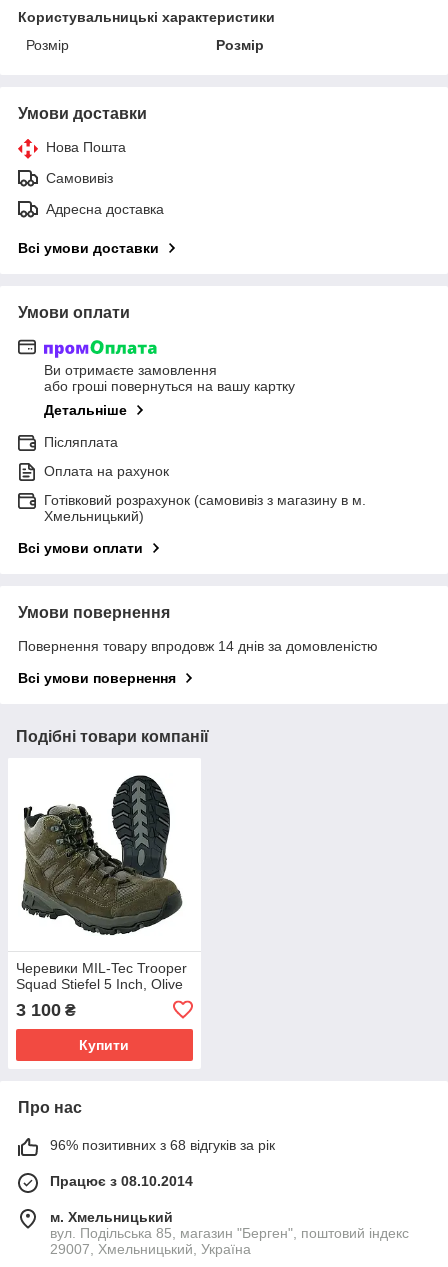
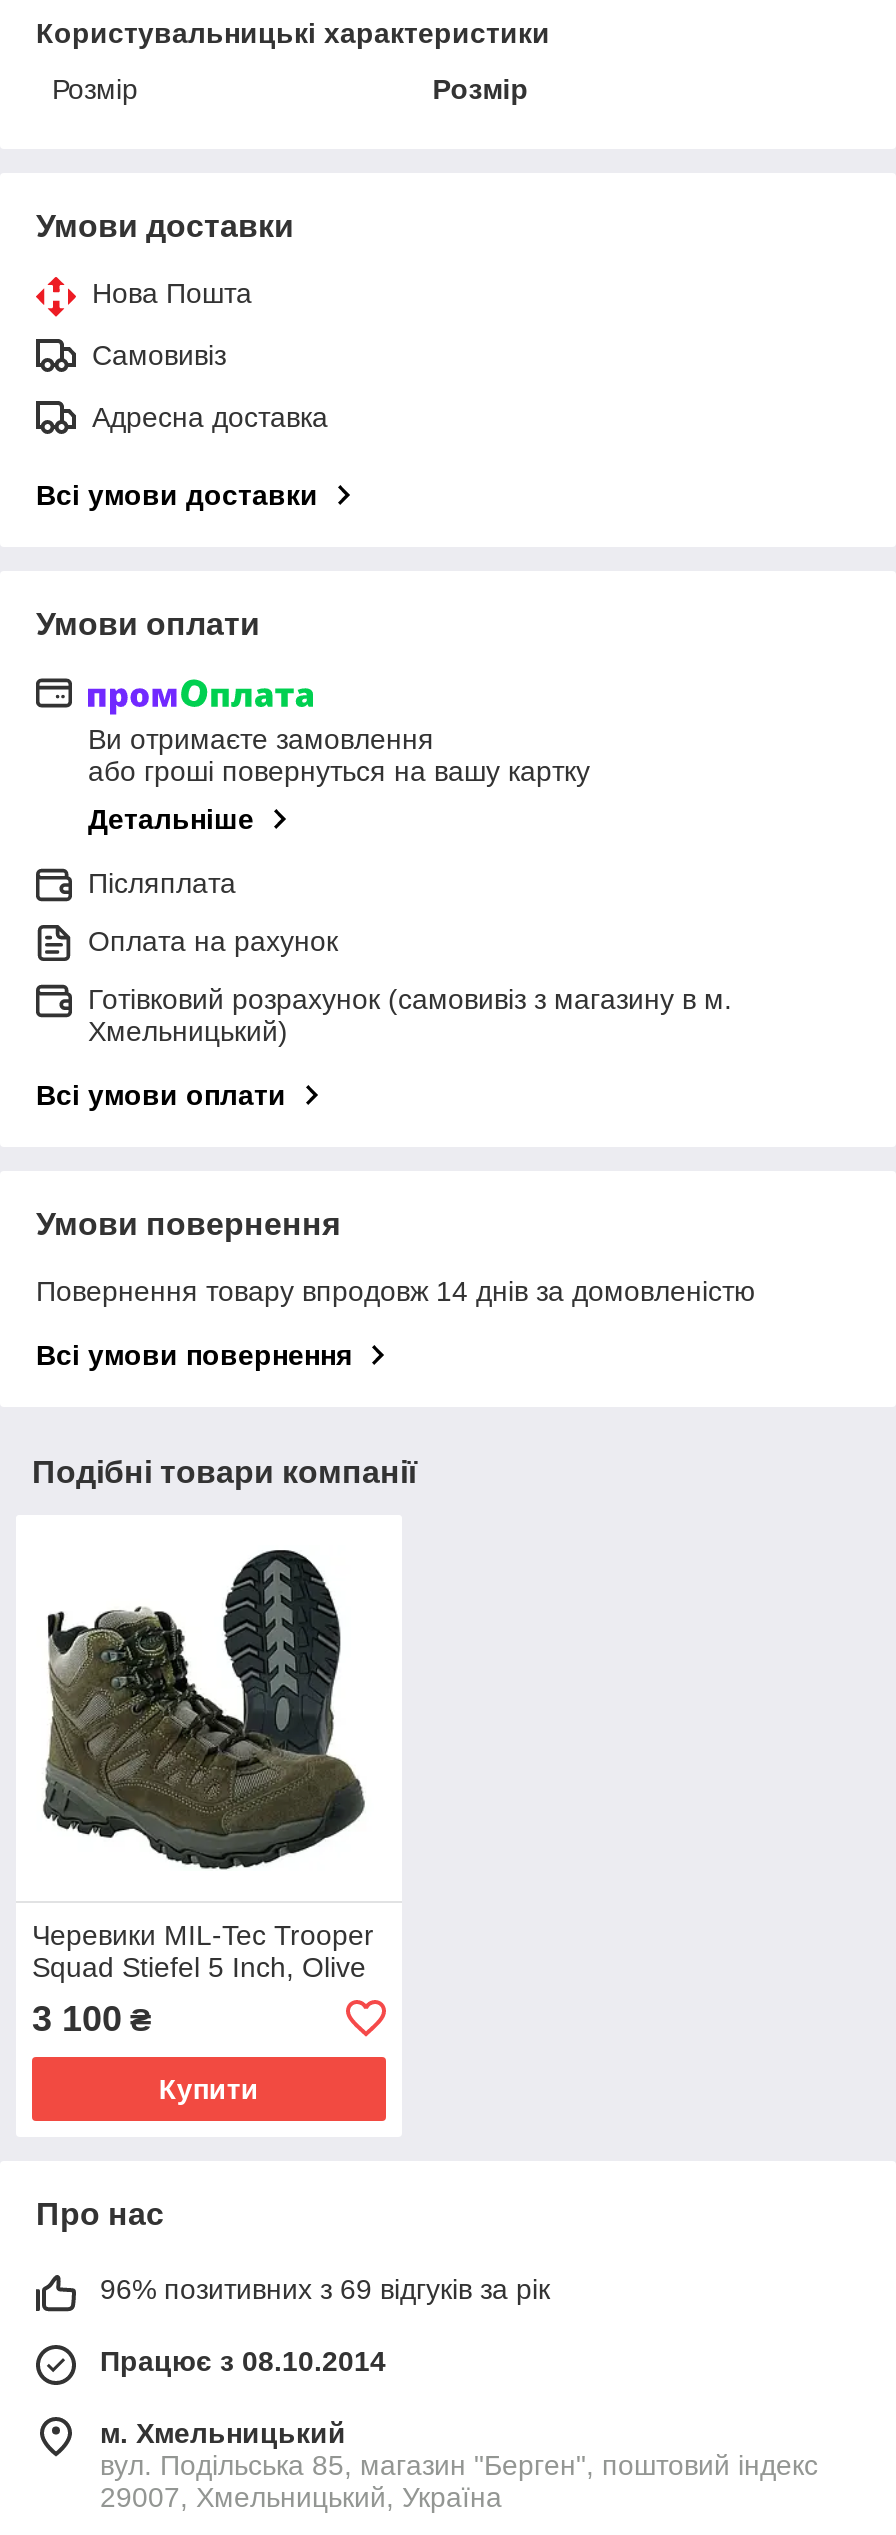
[50,1137,275,1153] 96% позитивних з 68 відгуків за рік -> [100,2273,550,2305] 96% позитивних з 69 відгуків за рік

